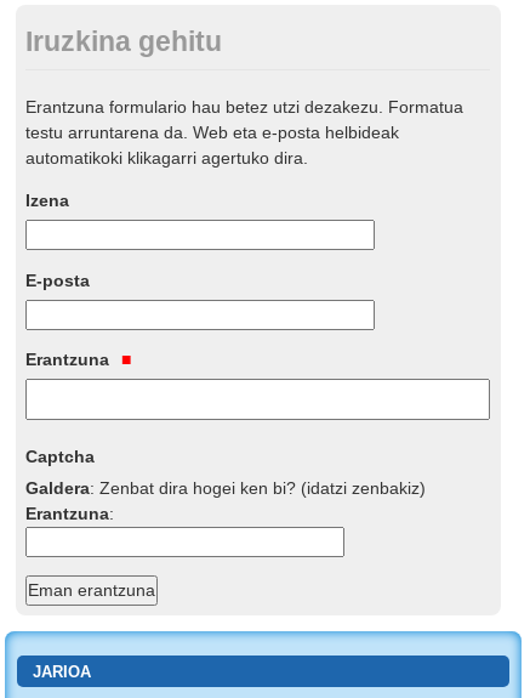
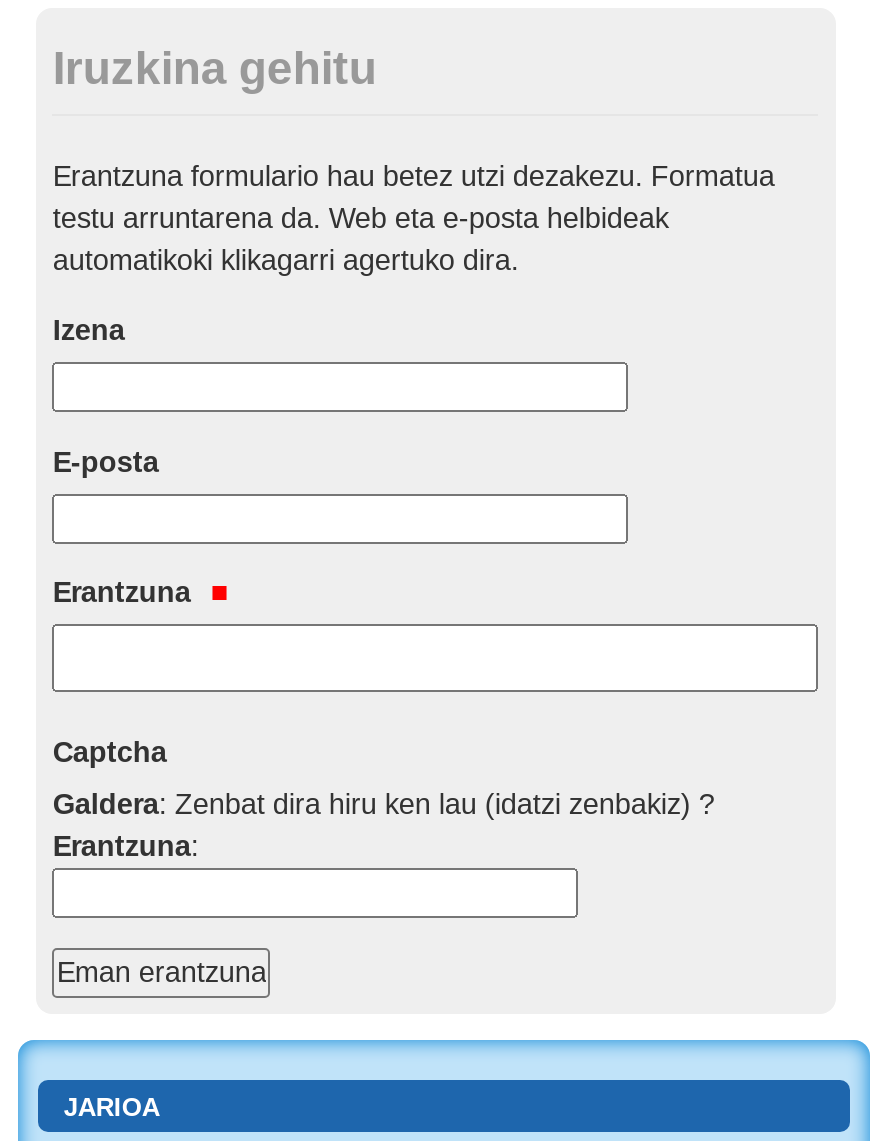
[26,479,426,498] Galdera: Zenbat dira hogei ken bi? (idatzi zenbakiz) -> [53,789,715,821] Galdera: Zenbat dira hiru ken lau (idatzi zenbakiz) ?

